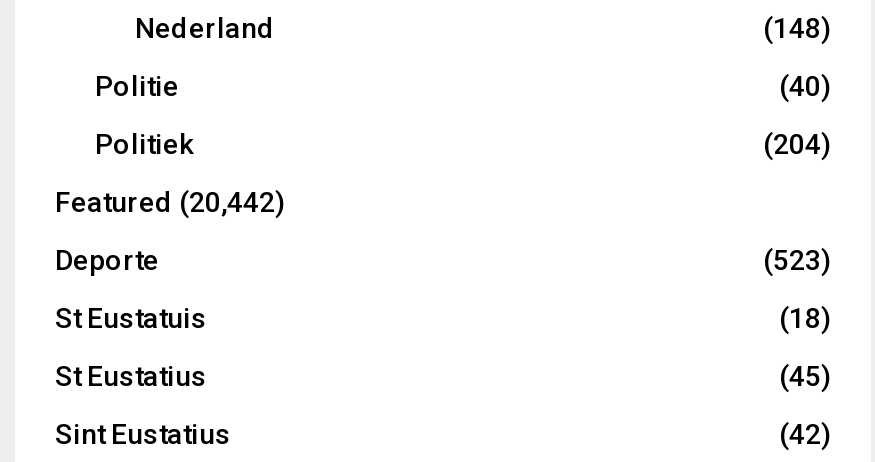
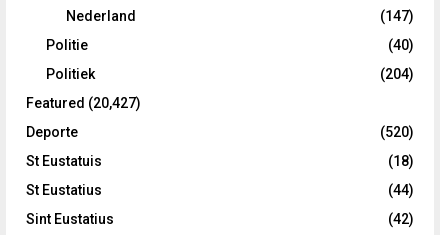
[763,11,831,43] (148) -> [380,8,414,24] (147)
[55,185,285,217] Featured (20,442) -> [26,95,141,111] Featured (20,427)
[763,243,831,275] (523) -> [380,124,414,140] (520)
[779,359,831,391] (45) -> [388,182,414,198] (44)

